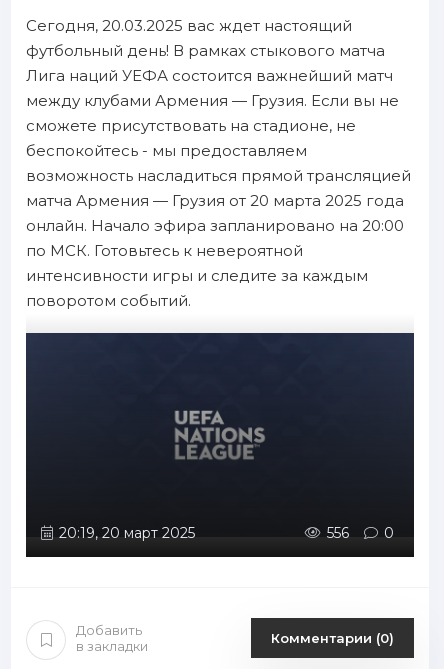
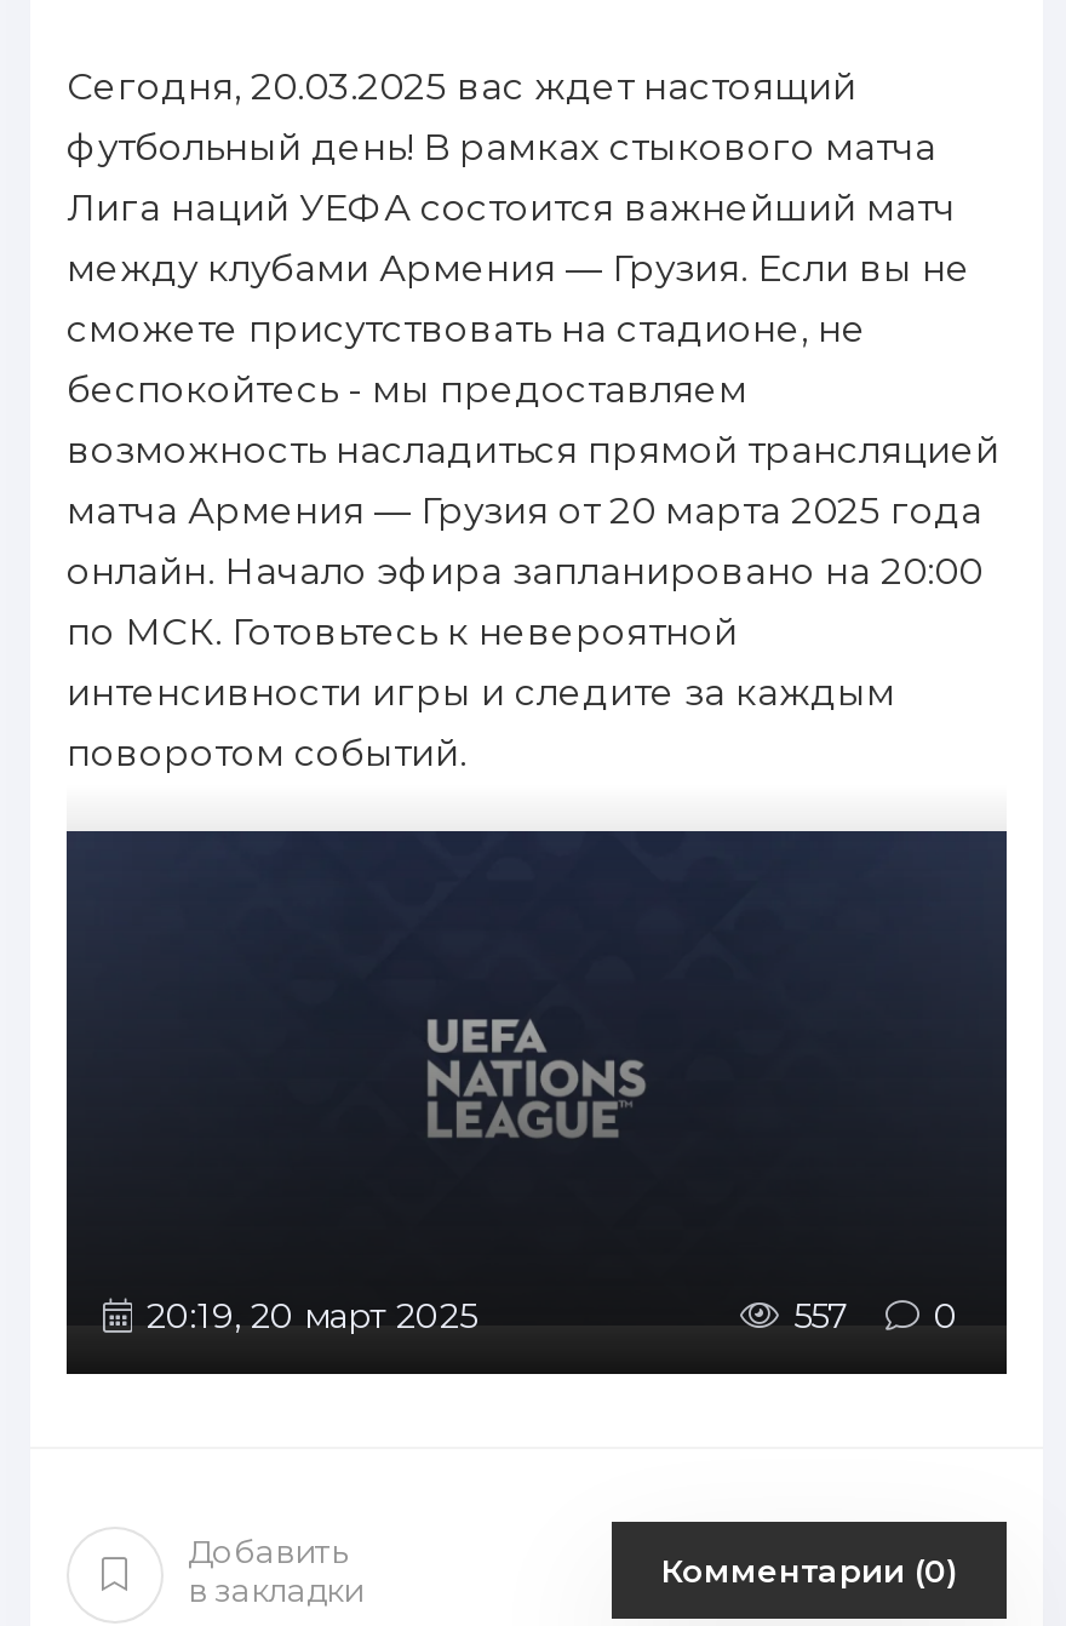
[327,524,349,542] 556 -> [793,1294,849,1338] 557

